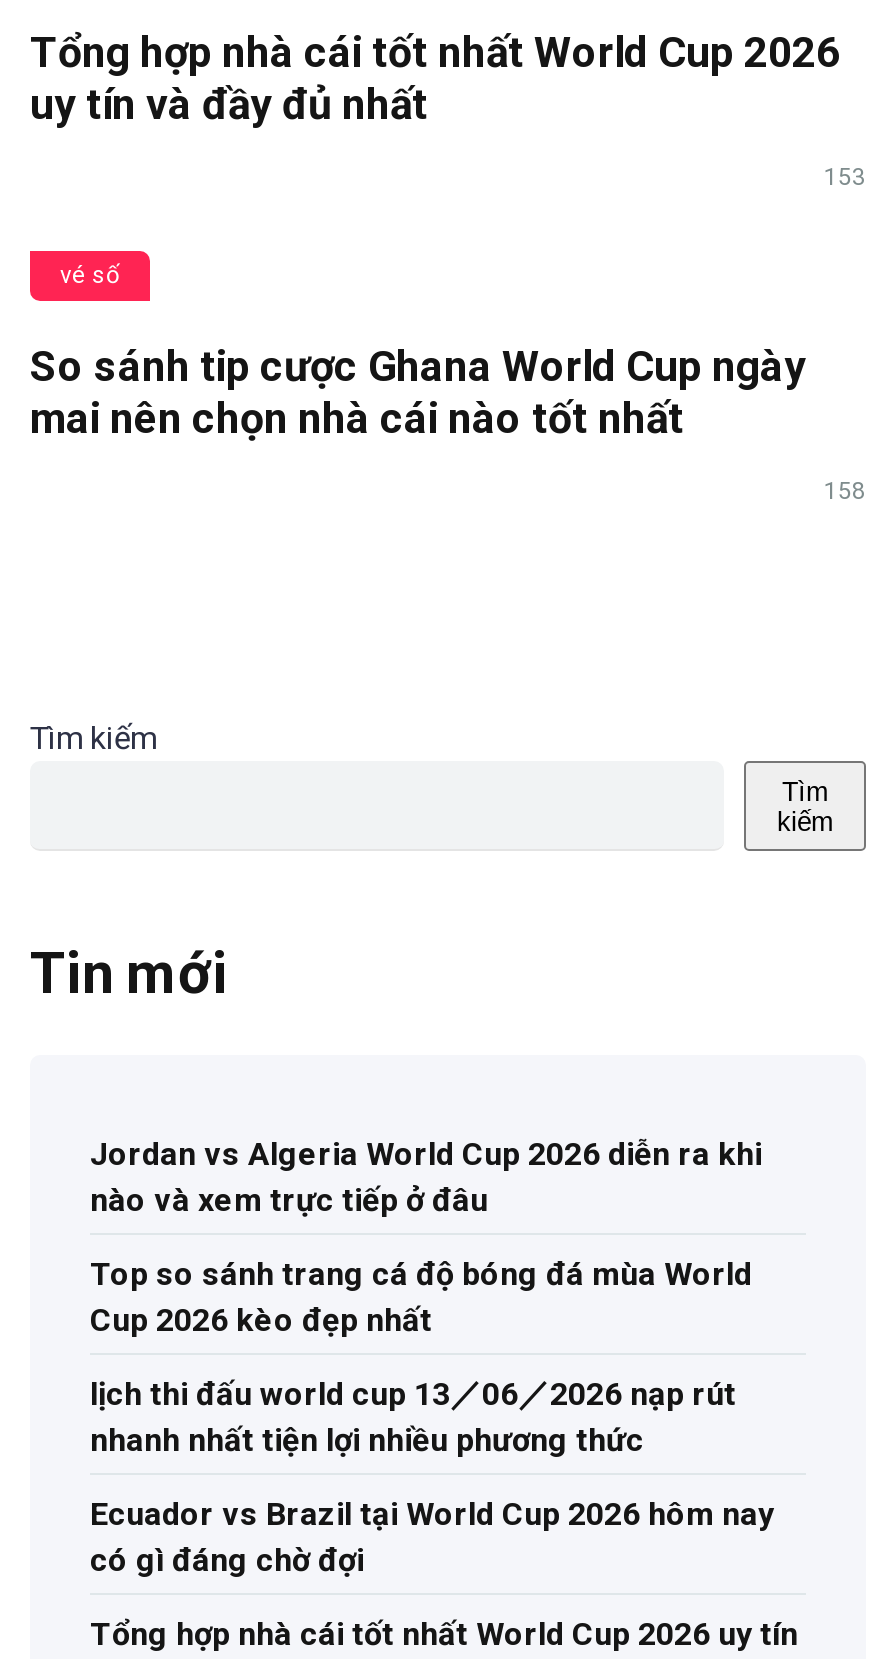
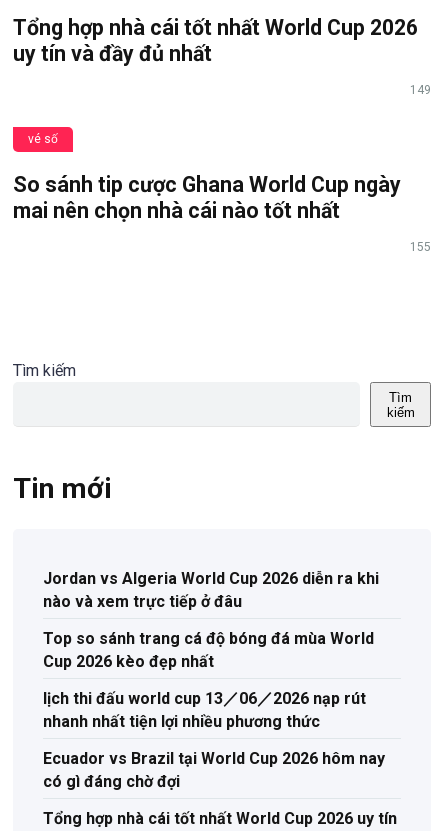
[824,163,866,191] 153 -> [410,83,431,97] 149
[824,477,866,505] 158 -> [410,240,431,254] 155

